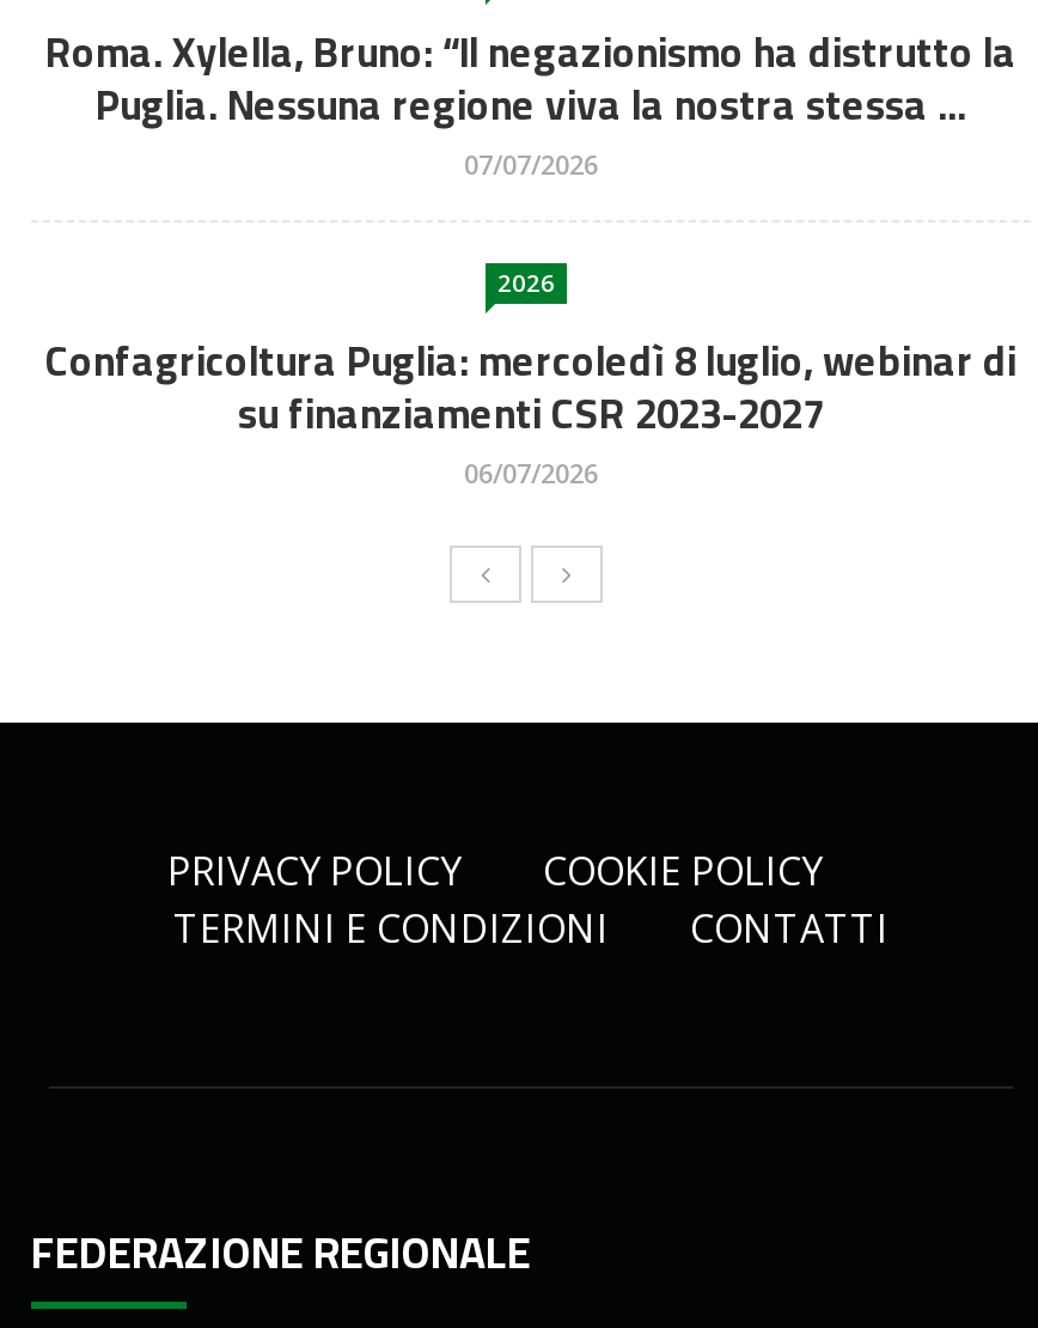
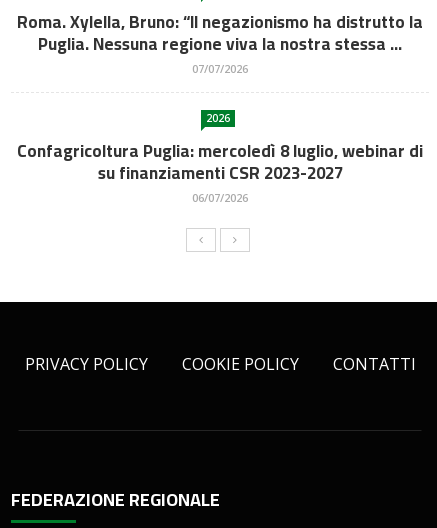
[173,901,609,954] TERMINI E CONDIZIONI -> none

